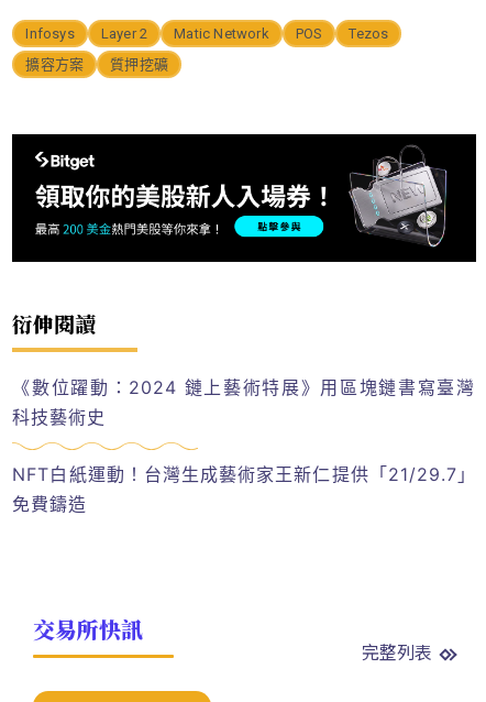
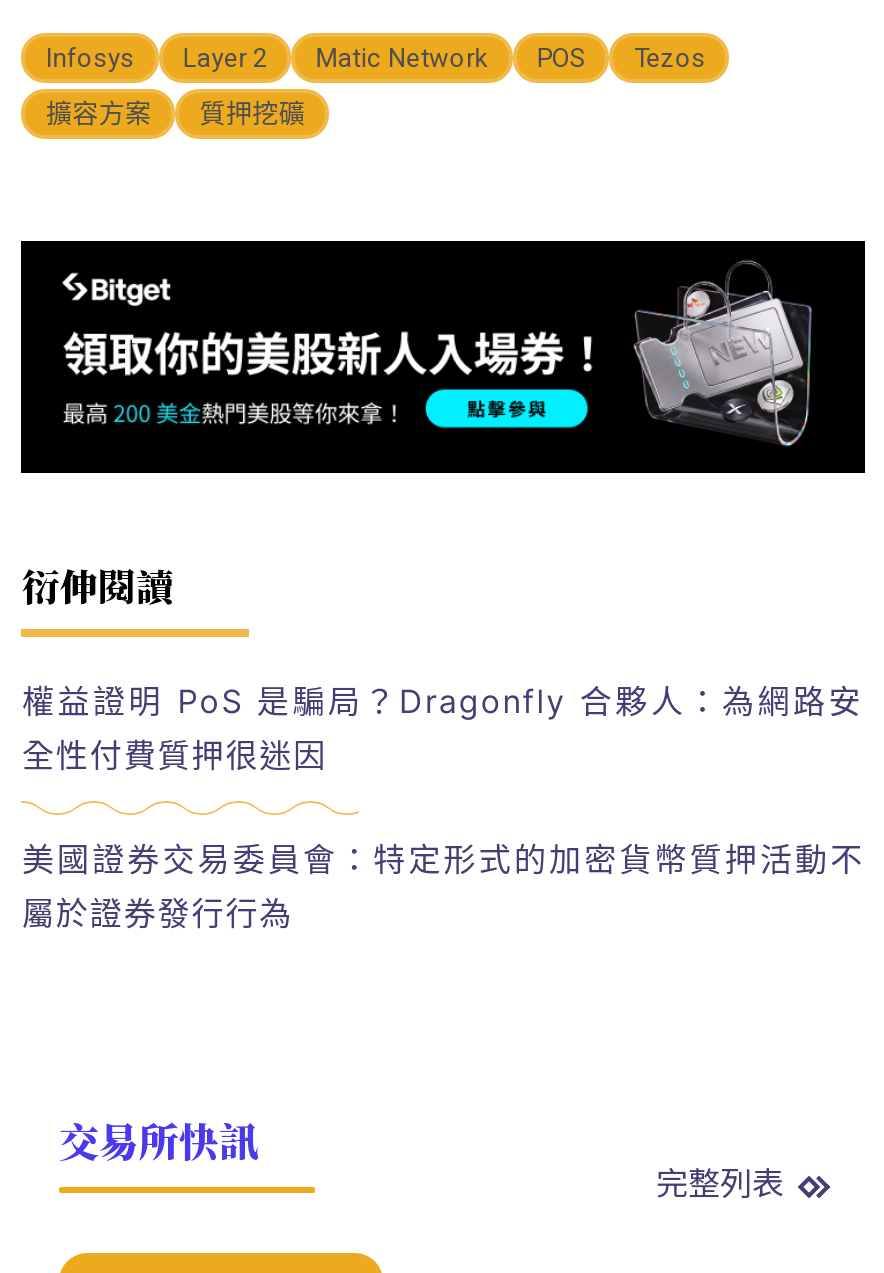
[13,376,476,428] 《數位躍動：2024 鏈上藝術特展》用區塊鏈書寫臺灣 | 科技藝術史 -> [22,680,864,774] 權益證明 PoS 是騙局？Dragonfly 合夥人：為網路安 | 全性付費質押很迷因
[13,463,476,515] NFT白紙運動！台灣生成藝術家王新仁提供「21/29.7」 | 免費鑄造 -> [22,839,864,933] 美國證券交易委員會：特定形式的加密貨幣質押活動不 | 屬於證券發行行為

